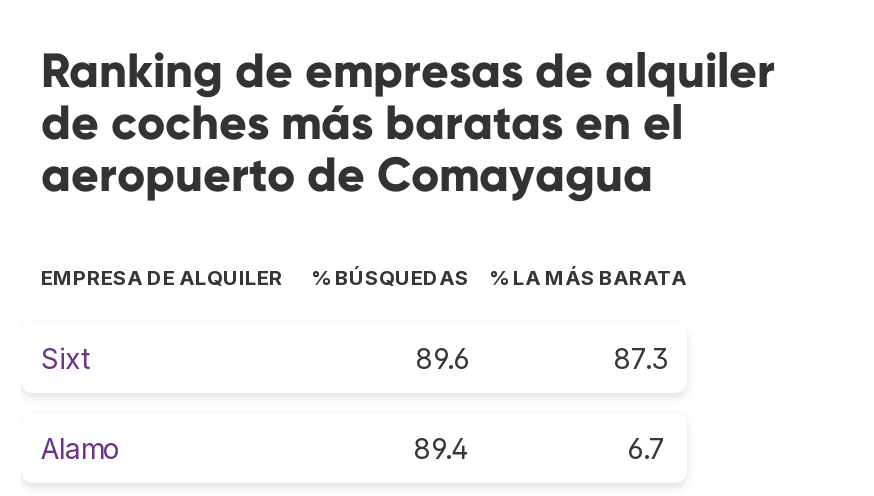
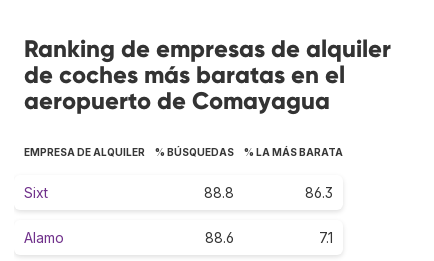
[415,341,469,375] 89.6 -> [204,184,234,201] 88.8
[613,341,667,375] 87.3 -> [305,184,333,201] 86.3
[413,431,469,465] 89.4 -> [205,229,234,246] 88.6
[627,431,667,465] 6.7 -> [319,229,333,246] 7.1

